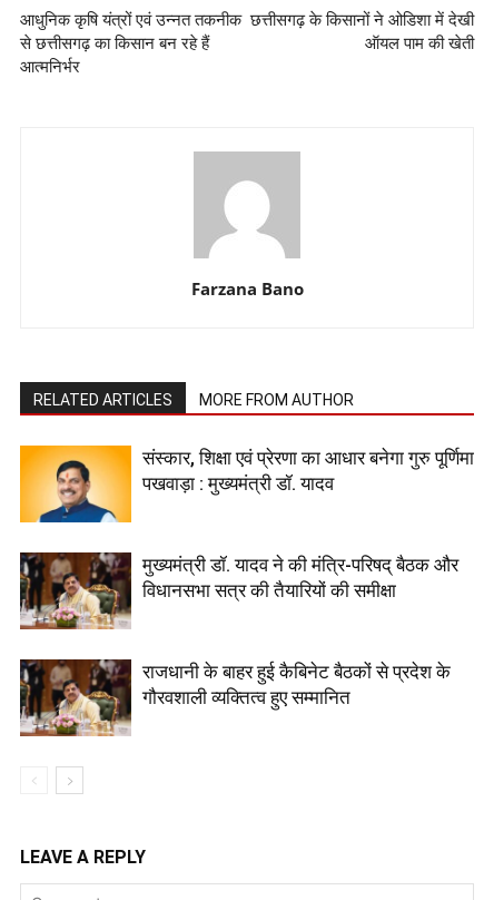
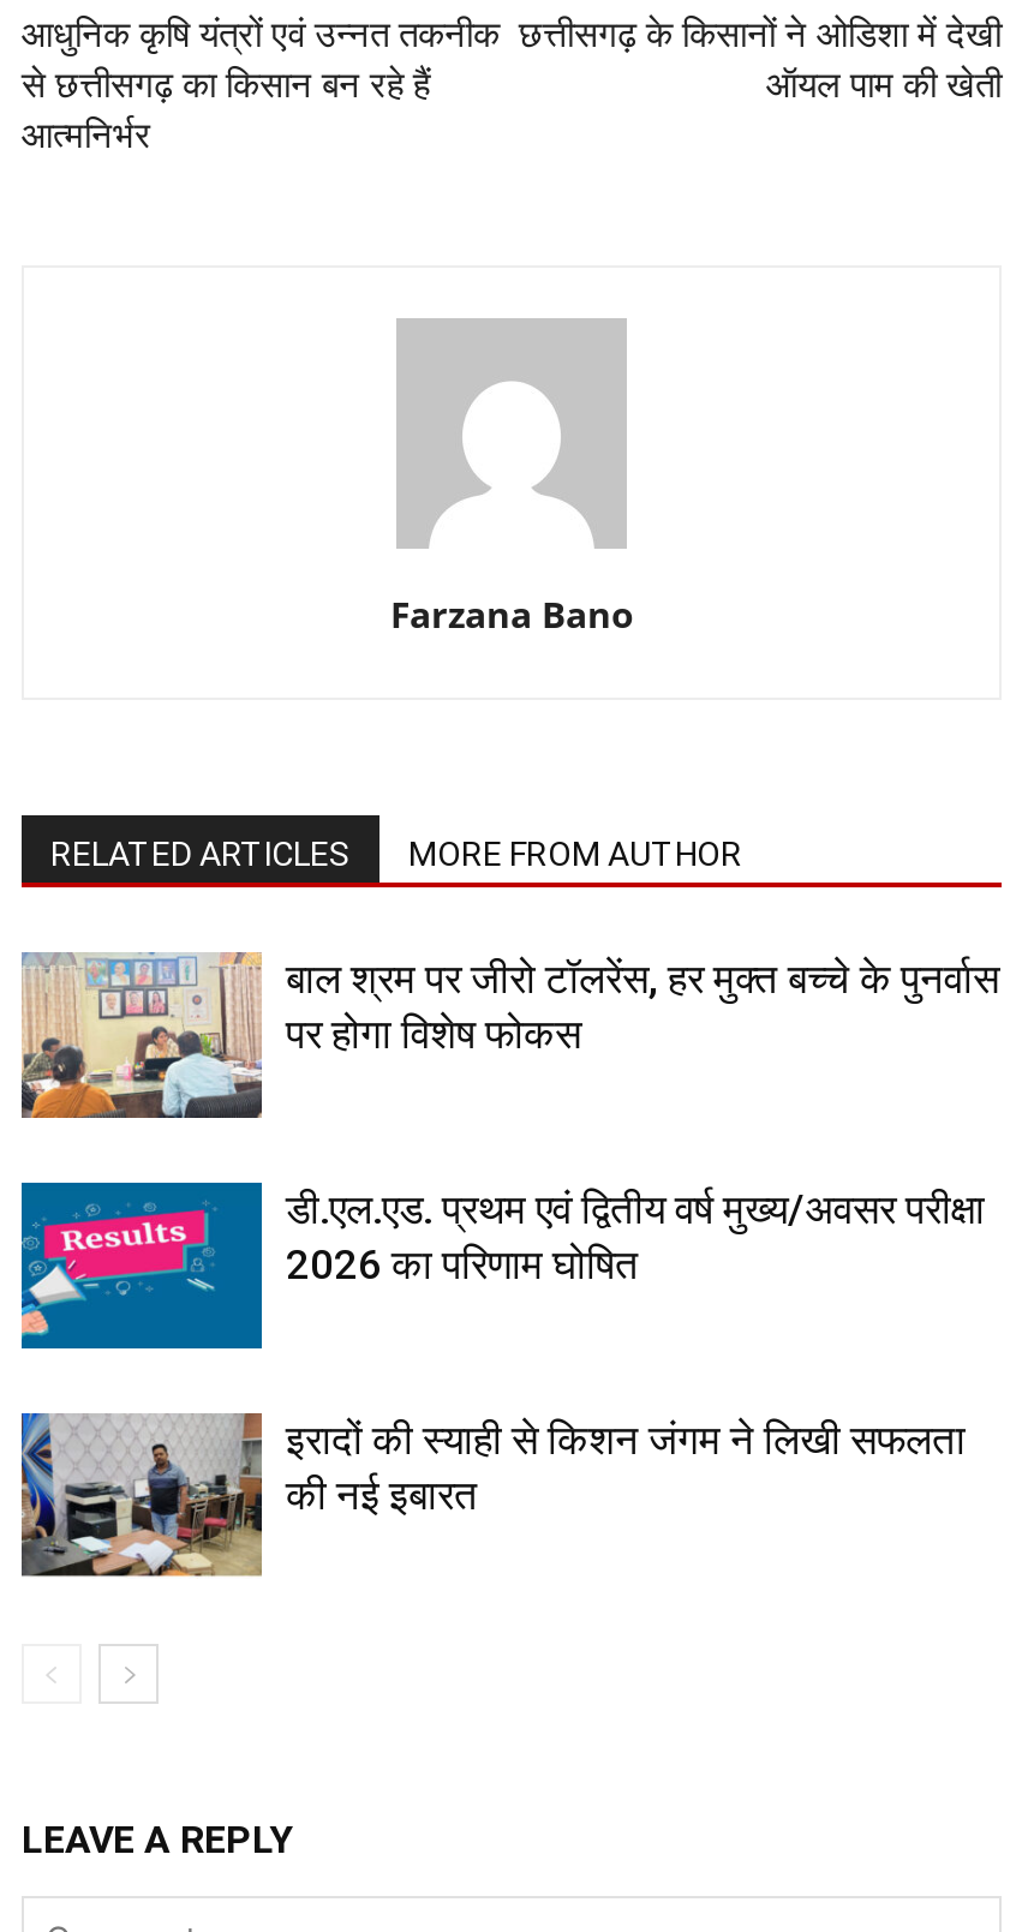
[19,444,474,524] [image] | संस्कार, शिक्षा एवं प्रेरणा का आधार बनेगा गुरु पूर्णिमा | पखवाड़ा : मुख्यमंत्री डॉ. यादव -> [19,950,999,1120] [image] | बाल श्रम पर जीरो टॉलरेंस, हर मुक्त बच्चे के पुनर्वास | पर होगा विशेष फोकस
[19,551,458,630] [image] | मुख्यमंत्री डॉ. यादव ने की मंत्रि-परिषद् बैठक और | विधानसभा सत्र की तैयारियों की समीक्षा -> [19,1180,985,1351] [image] | डी.एल.एड. प्रथम एवं द्वितीय वर्ष मुख्य/अवसर परीक्षा | 2026 का परिणाम घोषित
[19,658,451,737] [image] | राजधानी के बाहर हुई कैबिनेट बैठकों से प्रदेश के | गौरवशाली व्यक्तित्व हुए सम्मानित -> [19,1411,966,1579] [image] | इरादों की स्याही से किशन जंगम ने लिखी सफलता | की नई इबारत

